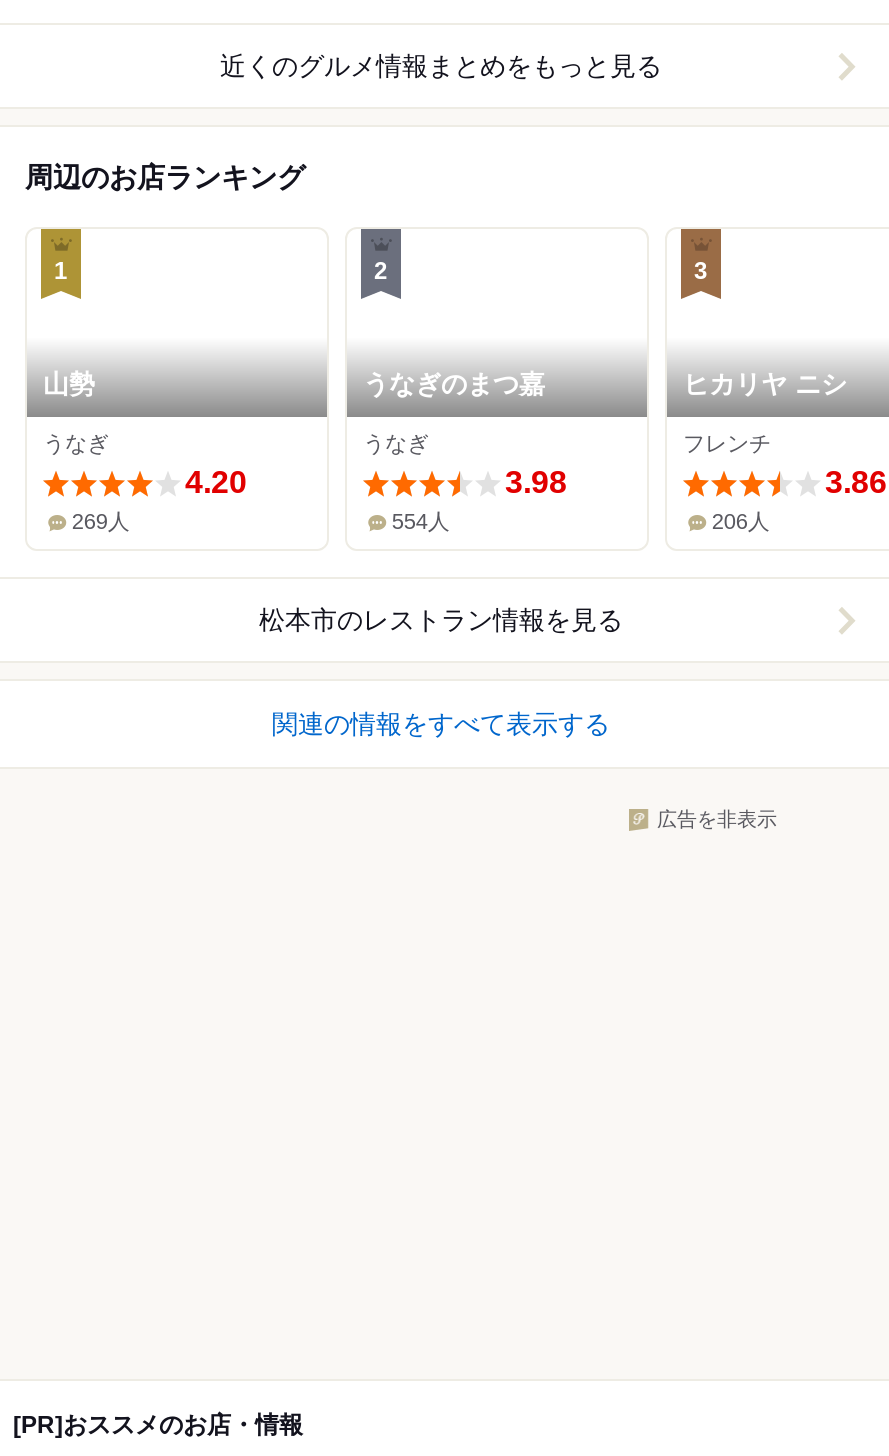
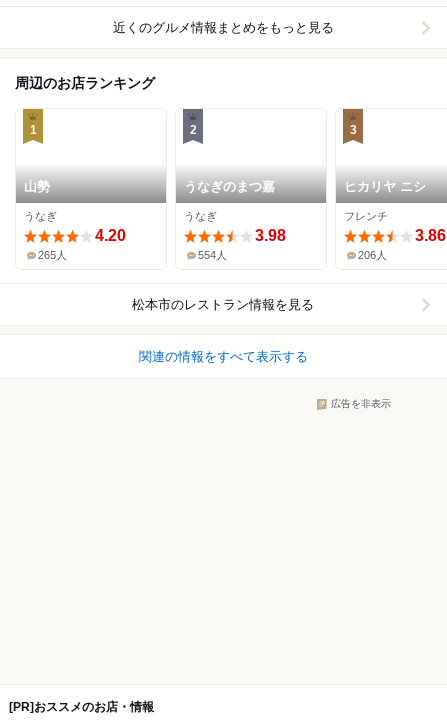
[72,510,130,534] 269人 -> [38,249,67,261] 265人

